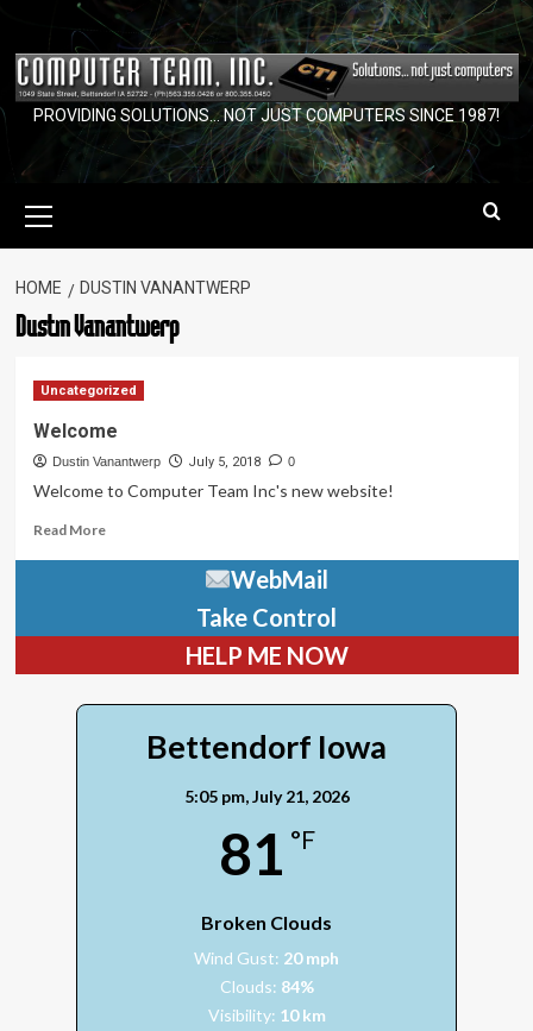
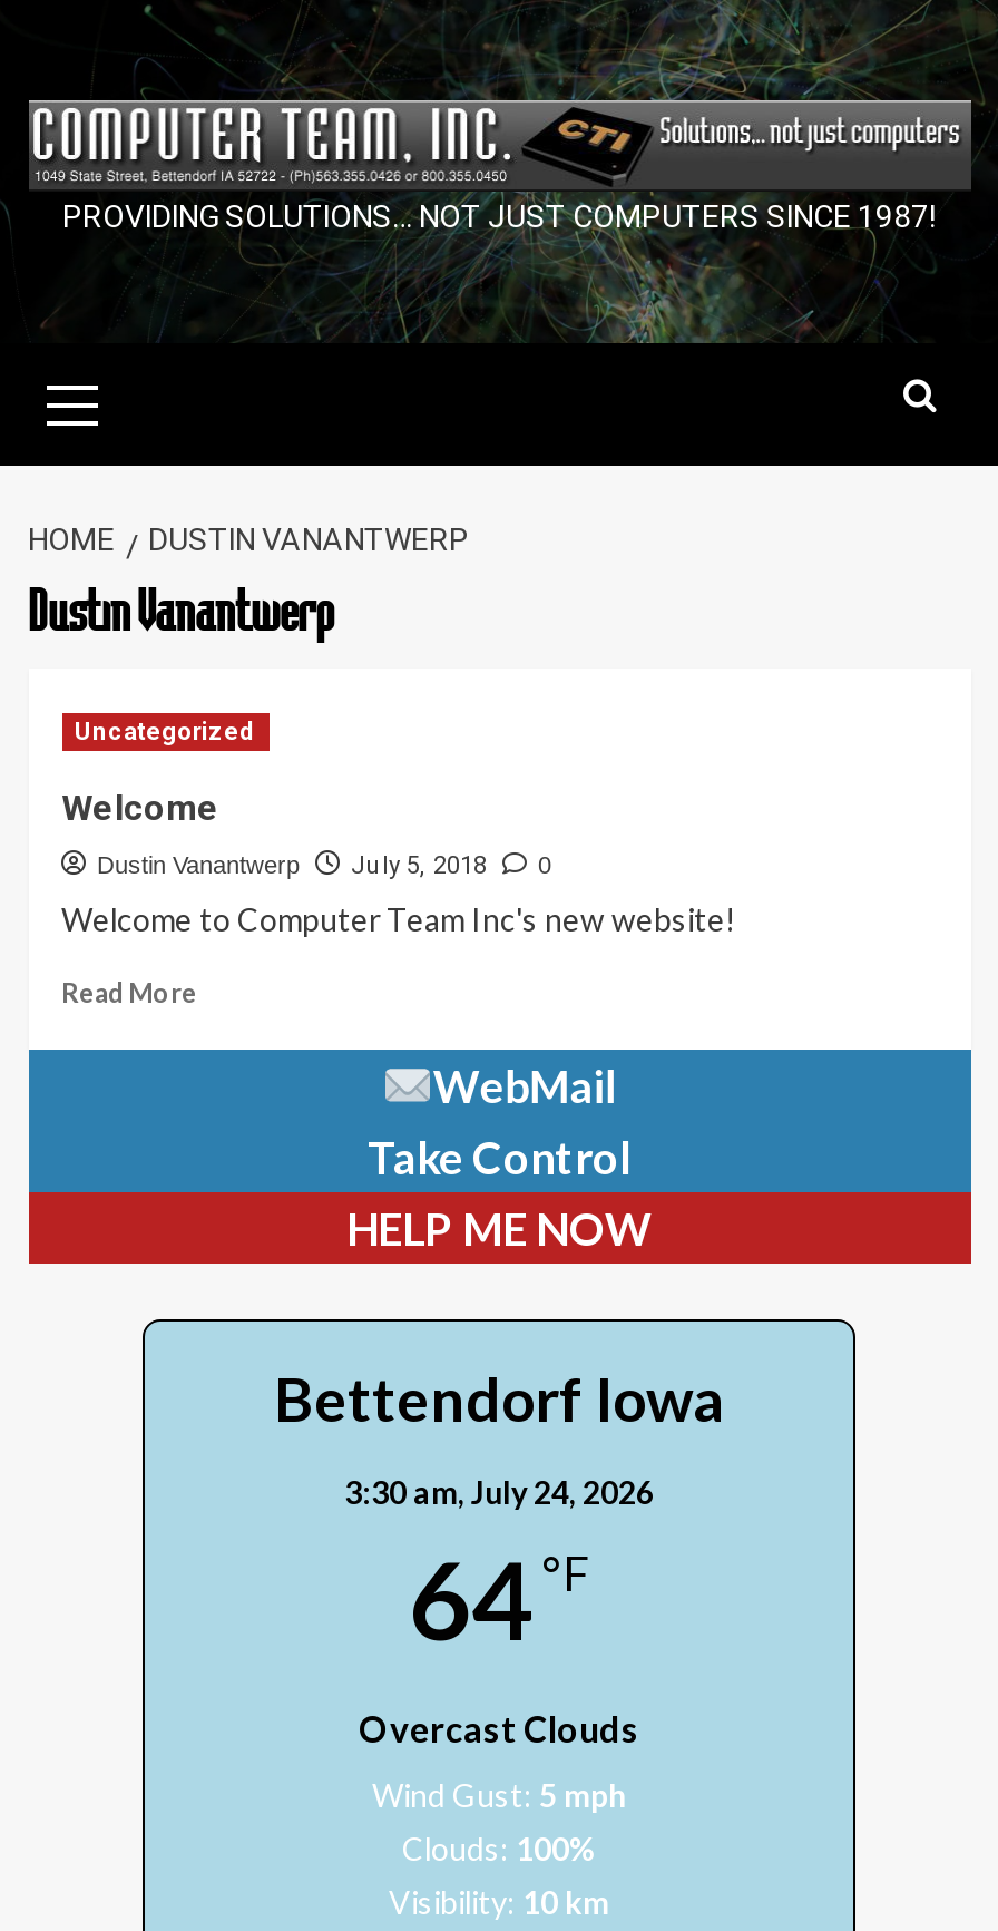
[184,786,349,806] 5:05 pm, July 21, 2026 -> [344,1473,654,1510] 3:30 am, July 24, 2026
[218,819,315,887] 81 °F -> [409,1535,589,1662] 64 °F
[201,911,332,933] Broken Clouds -> [359,1707,639,1749] Overcast Clouds
[194,947,339,968] Wind Gust: 20 mph -> [372,1776,626,1814] Wind Gust: 5 mph
[220,976,313,996] Clouds: 84% -> [402,1829,596,1867] Clouds: 100%

